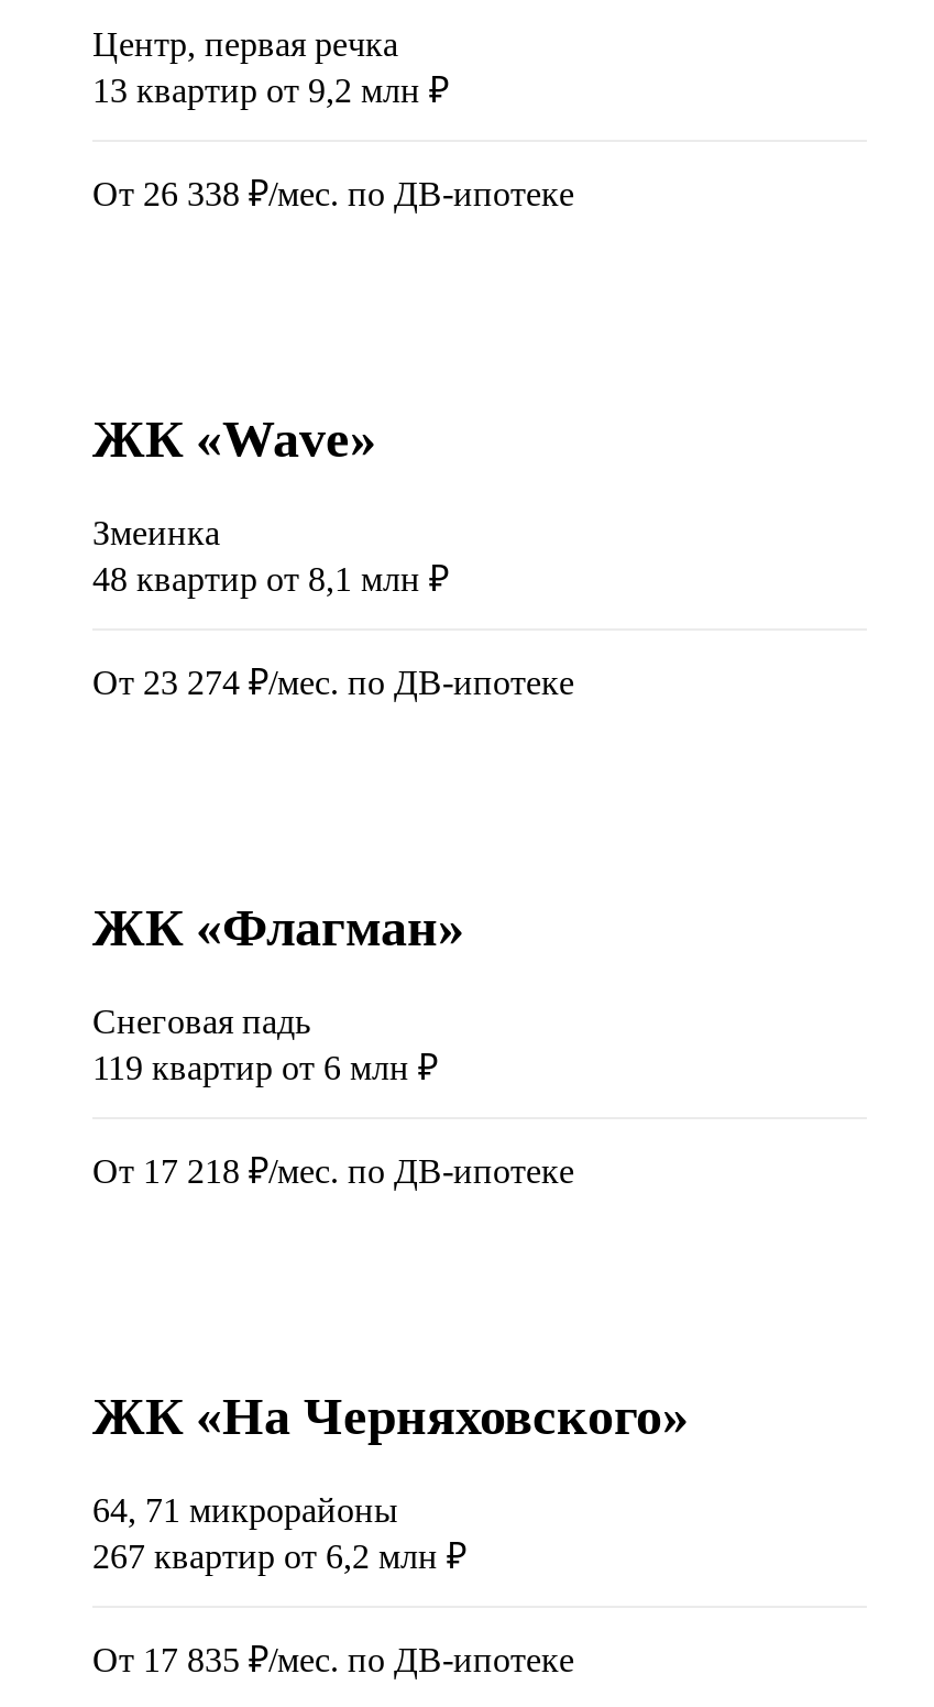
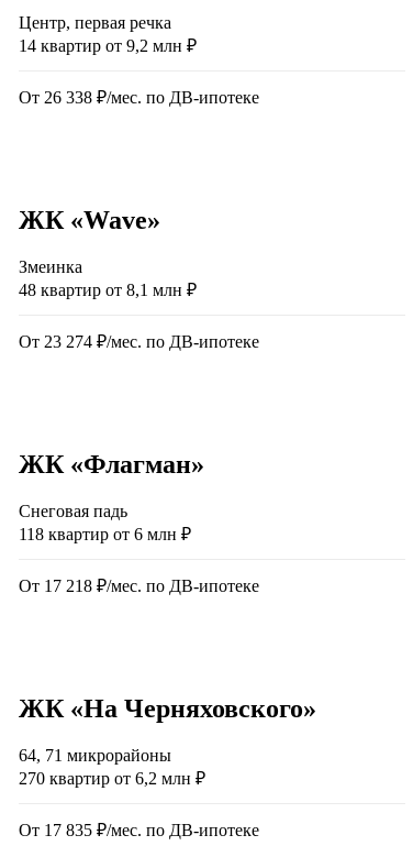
[92,72,449,110] 13 квартир от 9,2 млн ₽ -> [19,37,197,55] 14 квартир от 9,2 млн ₽
[92,1049,438,1086] 119 квартир от 6 млн ₽ -> [19,525,191,544] 118 квартир от 6 млн ₽
[92,1537,466,1575] 267 квартир от 6,2 млн ₽ -> [19,769,205,788] 270 квартир от 6,2 млн ₽

